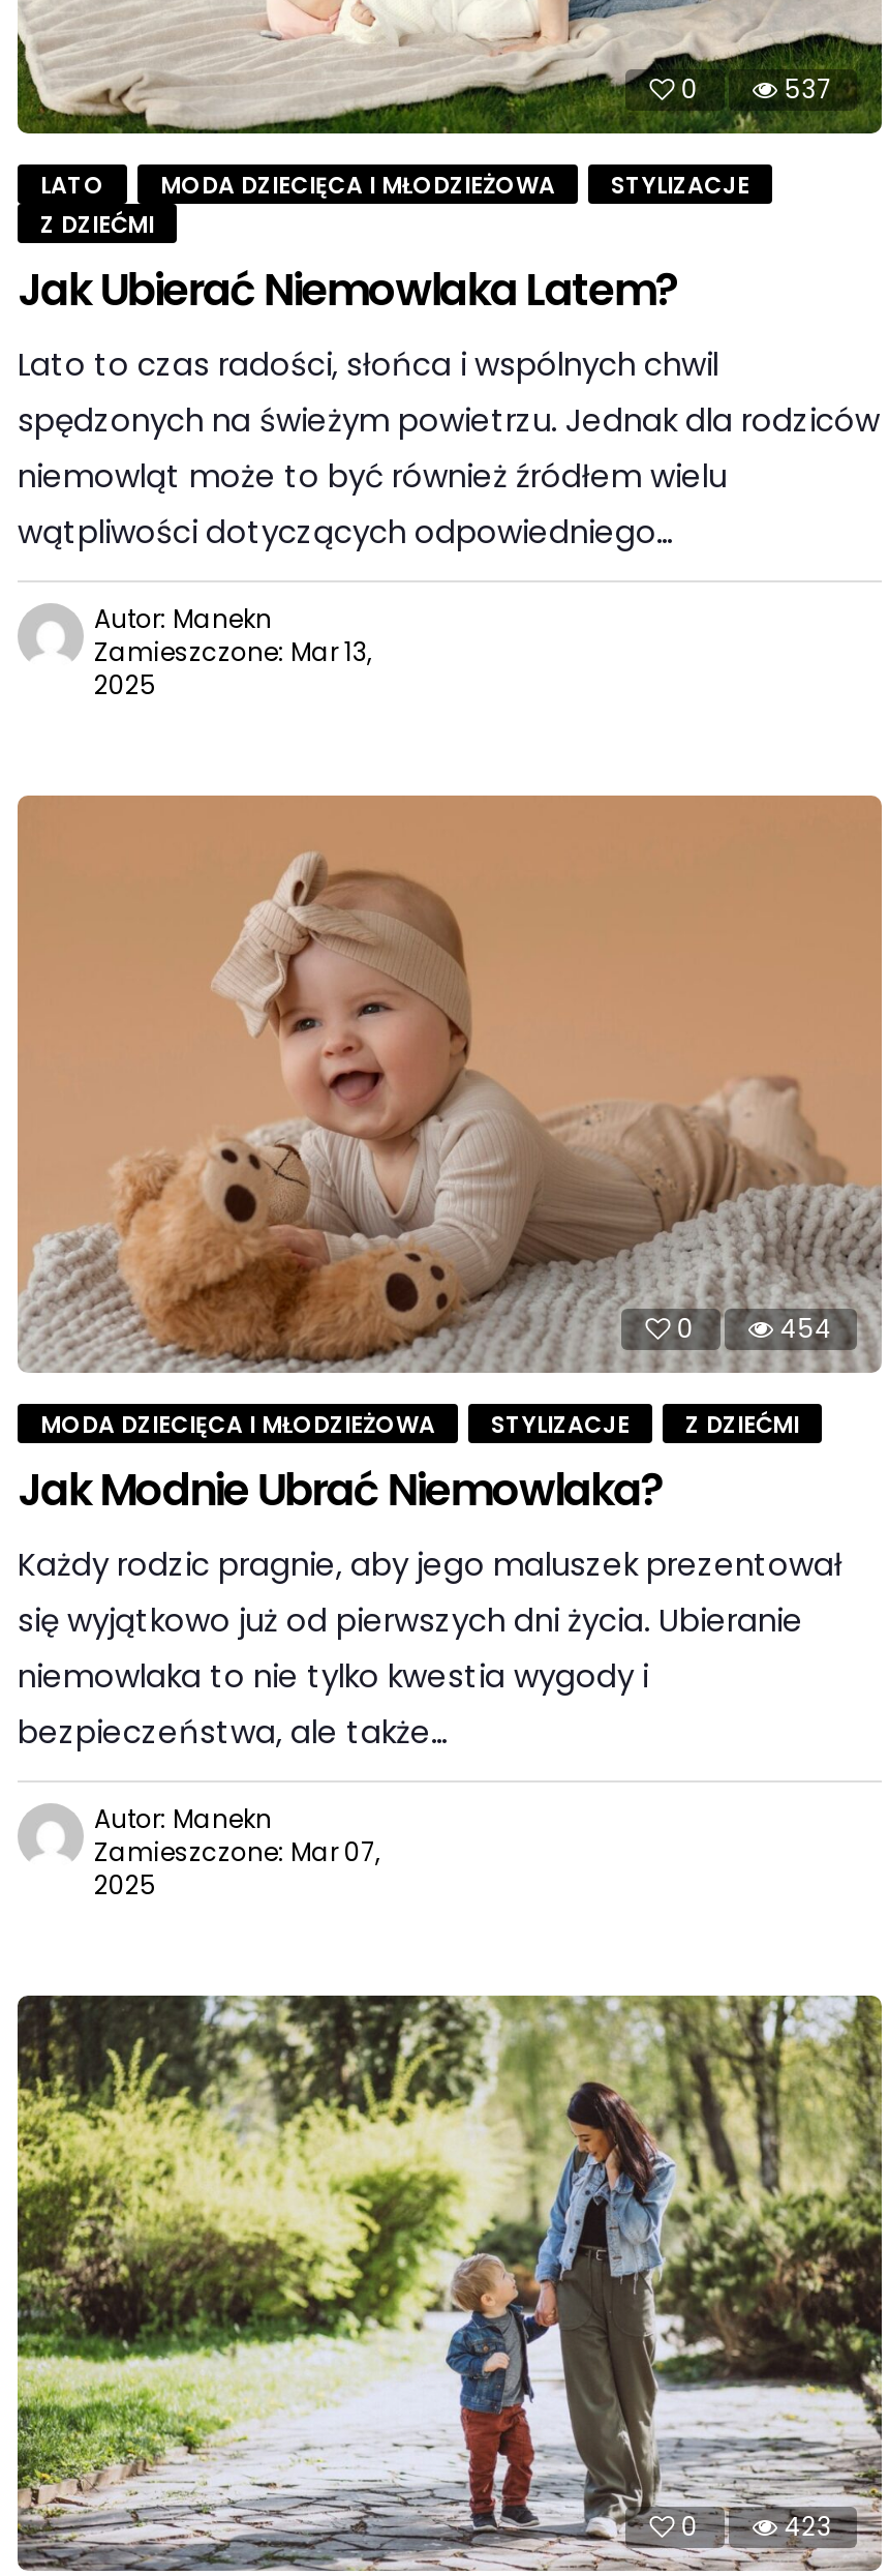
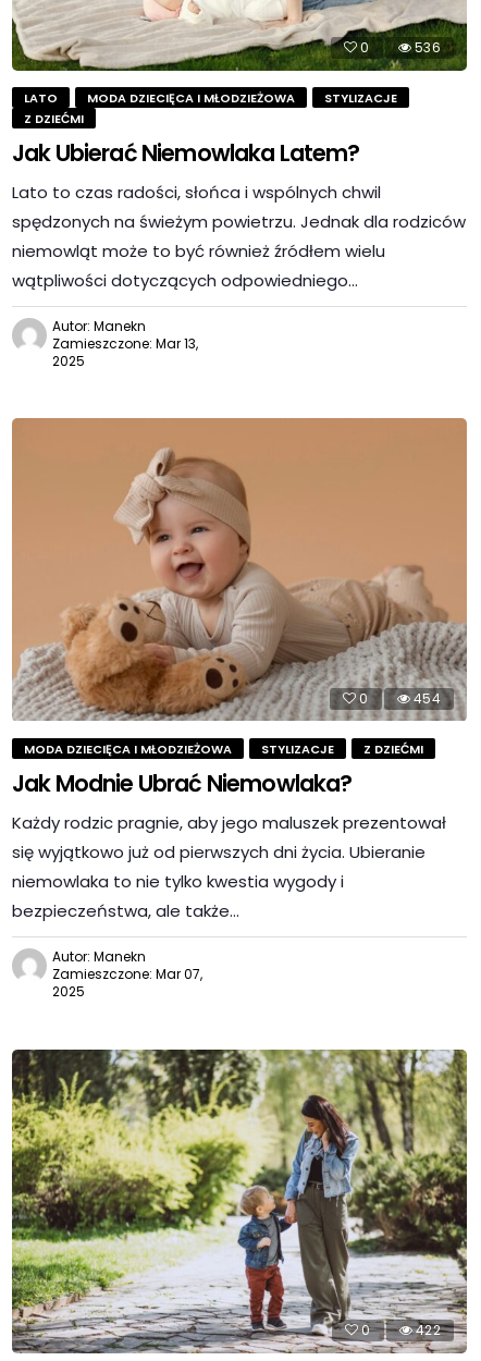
[784,72,832,107] 537 -> [415,38,441,56] 536
[784,2509,832,2544] 423 -> [416,1320,441,1339] 422

